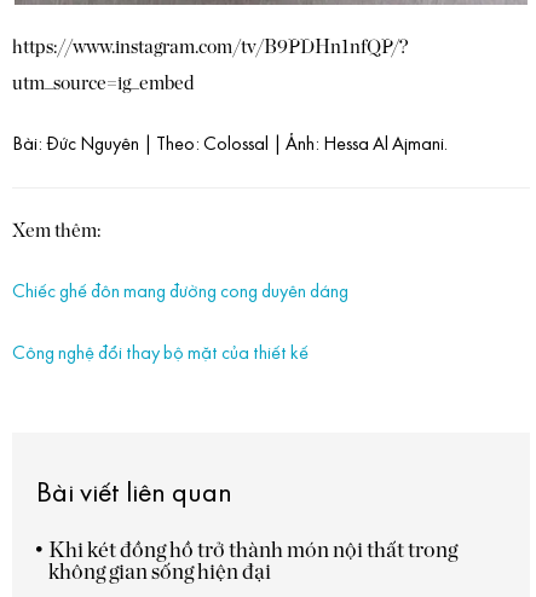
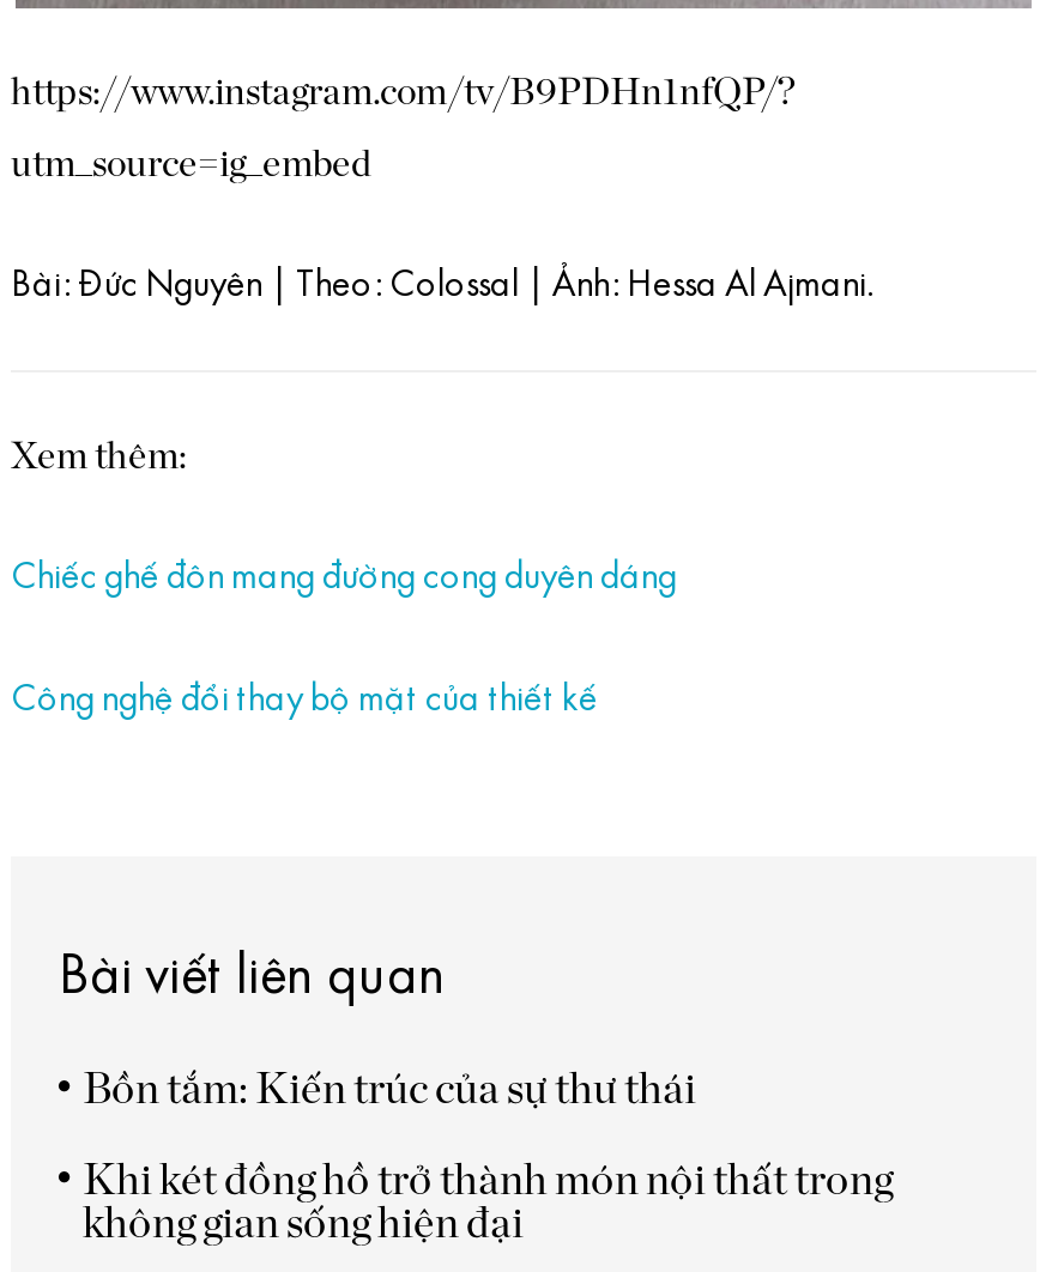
none -> [83,1068,696,1114] Bồn tắm: Kiến trúc của sự thư thái

